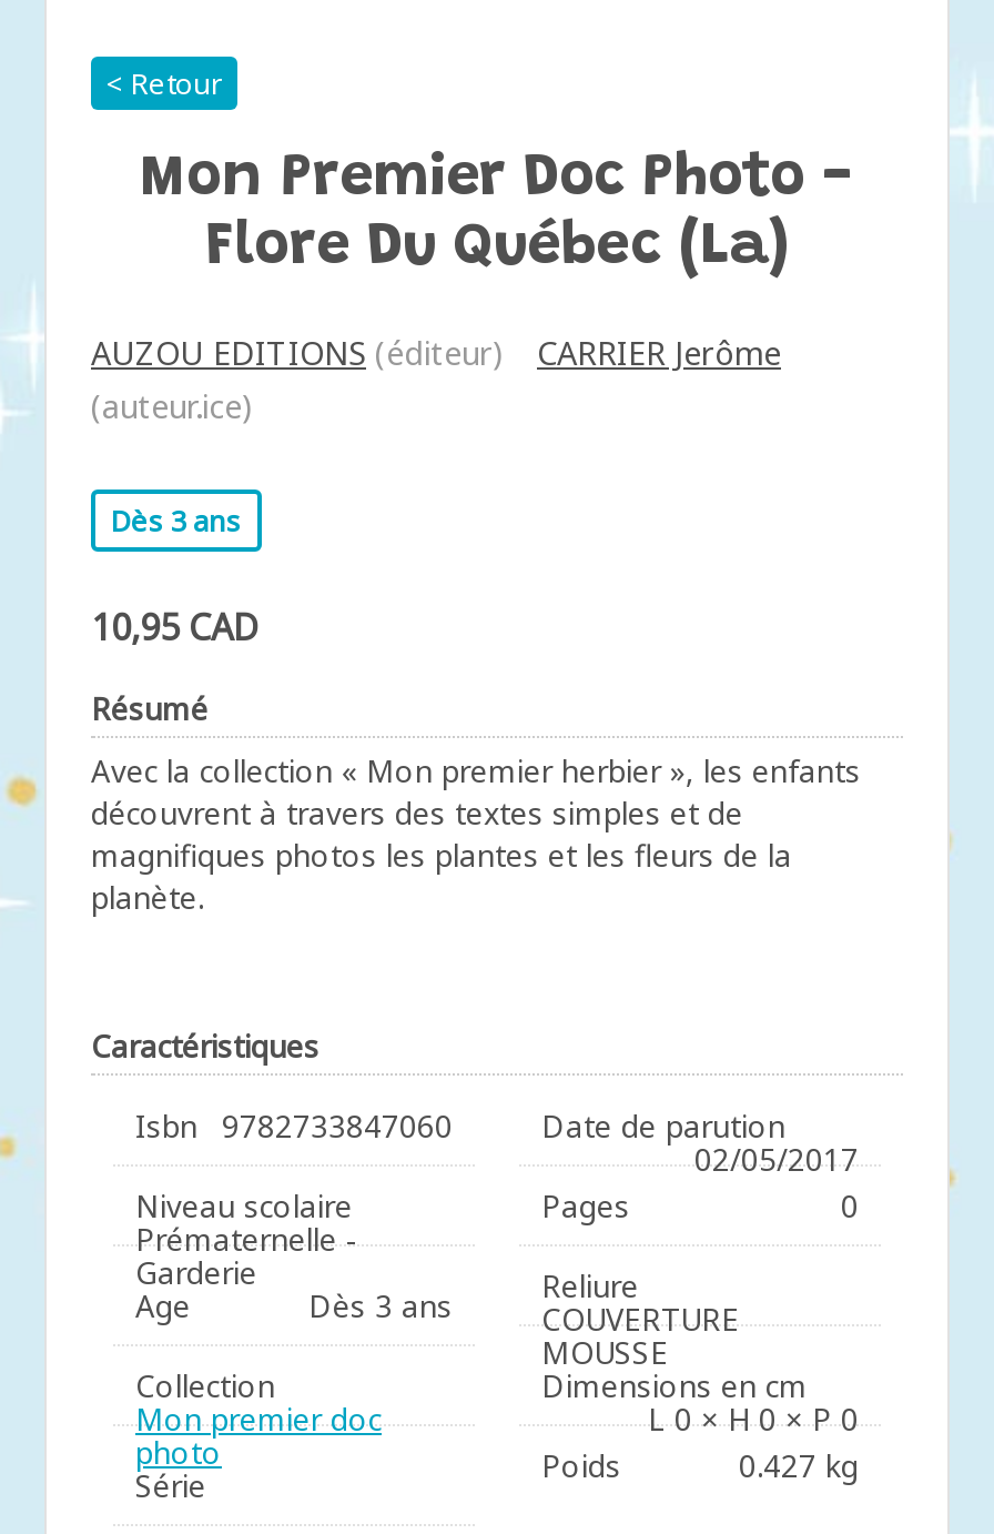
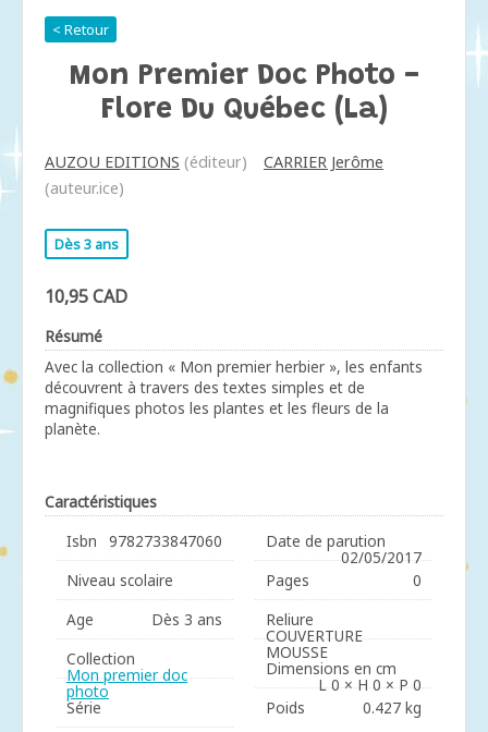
[135,1218,357,1293] Prématernelle - | Garderie -> none

